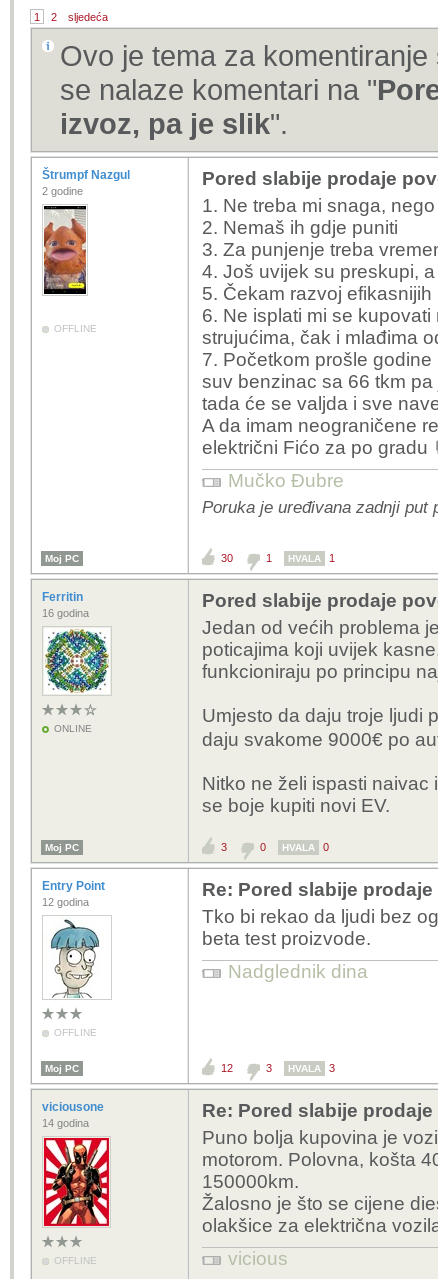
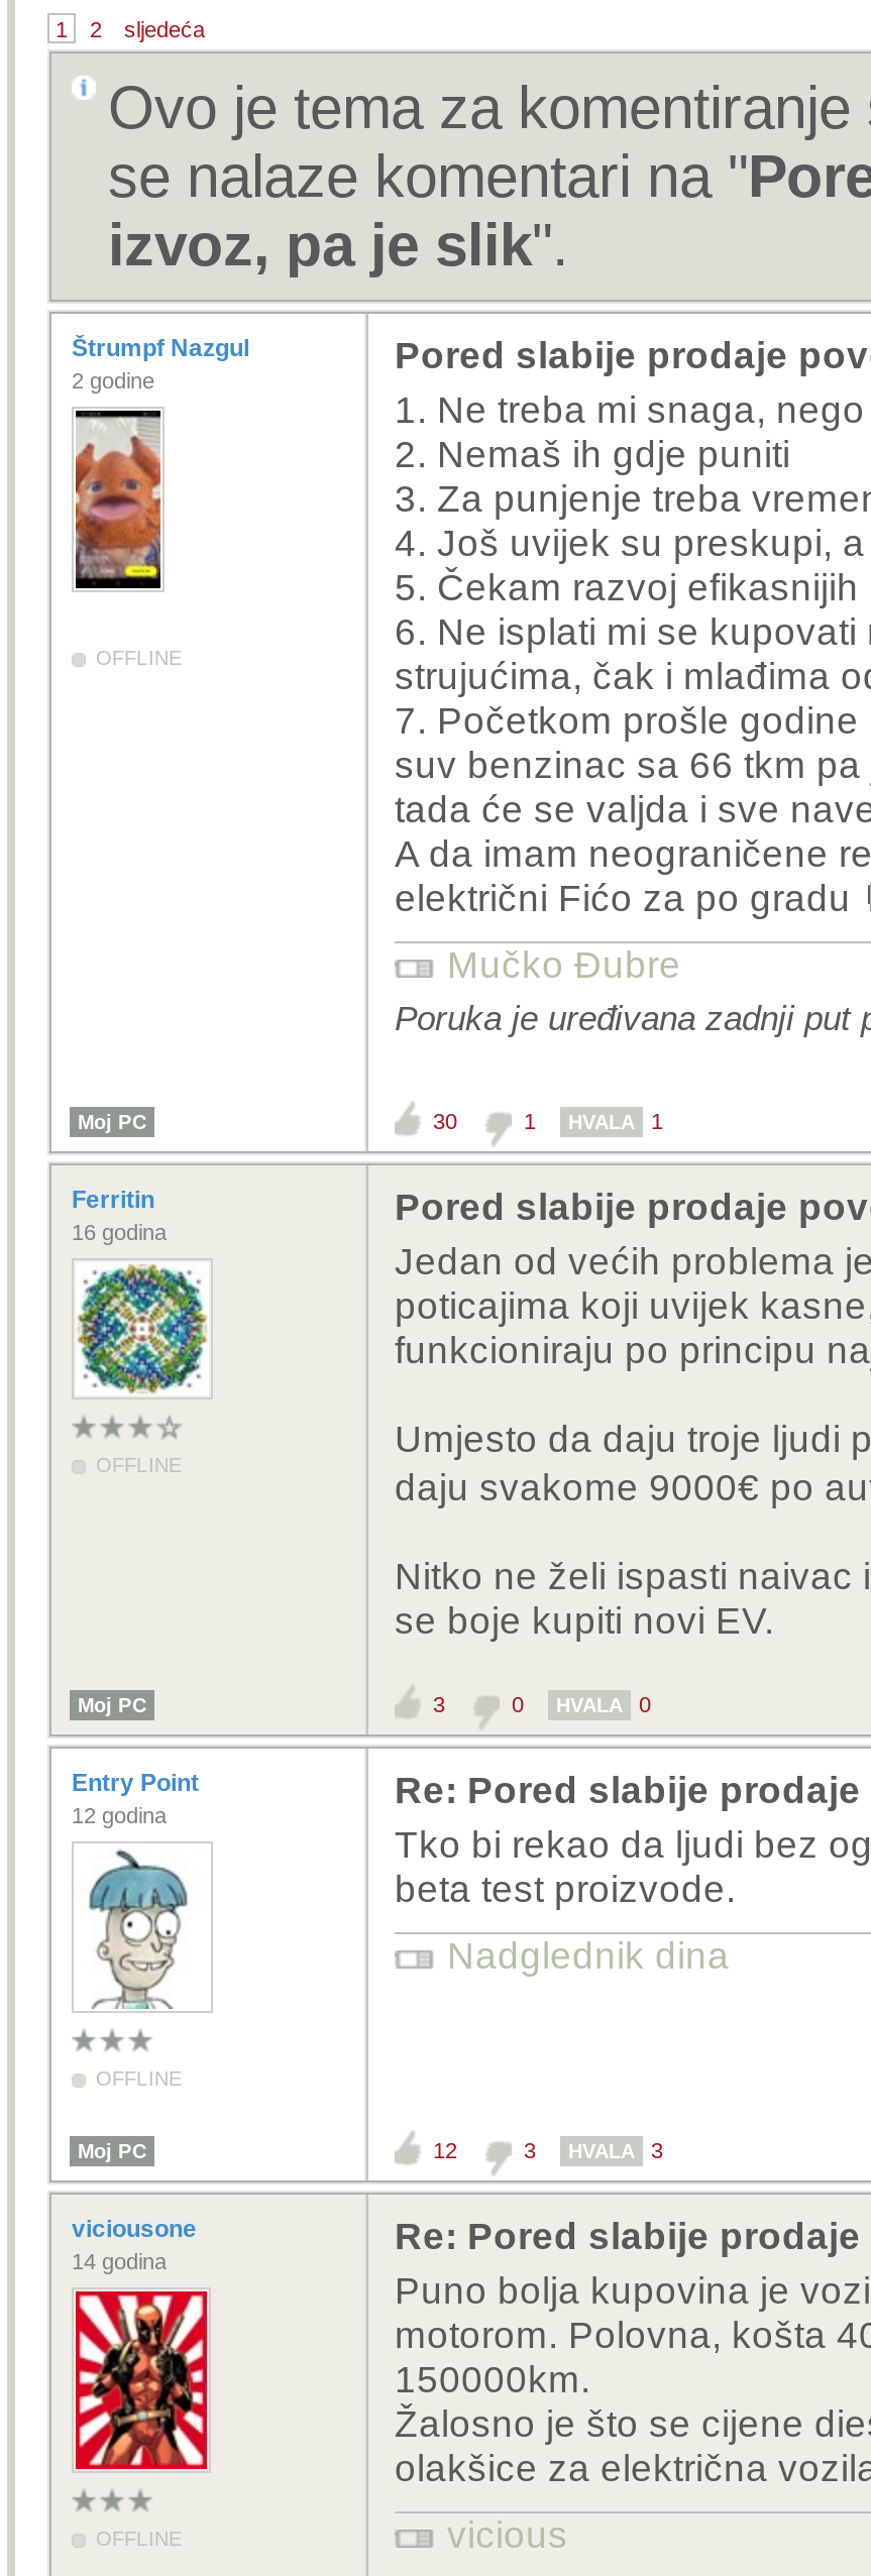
[54,723,92,734] ONLINE -> [96,1454,183,1476] OFFLINE

